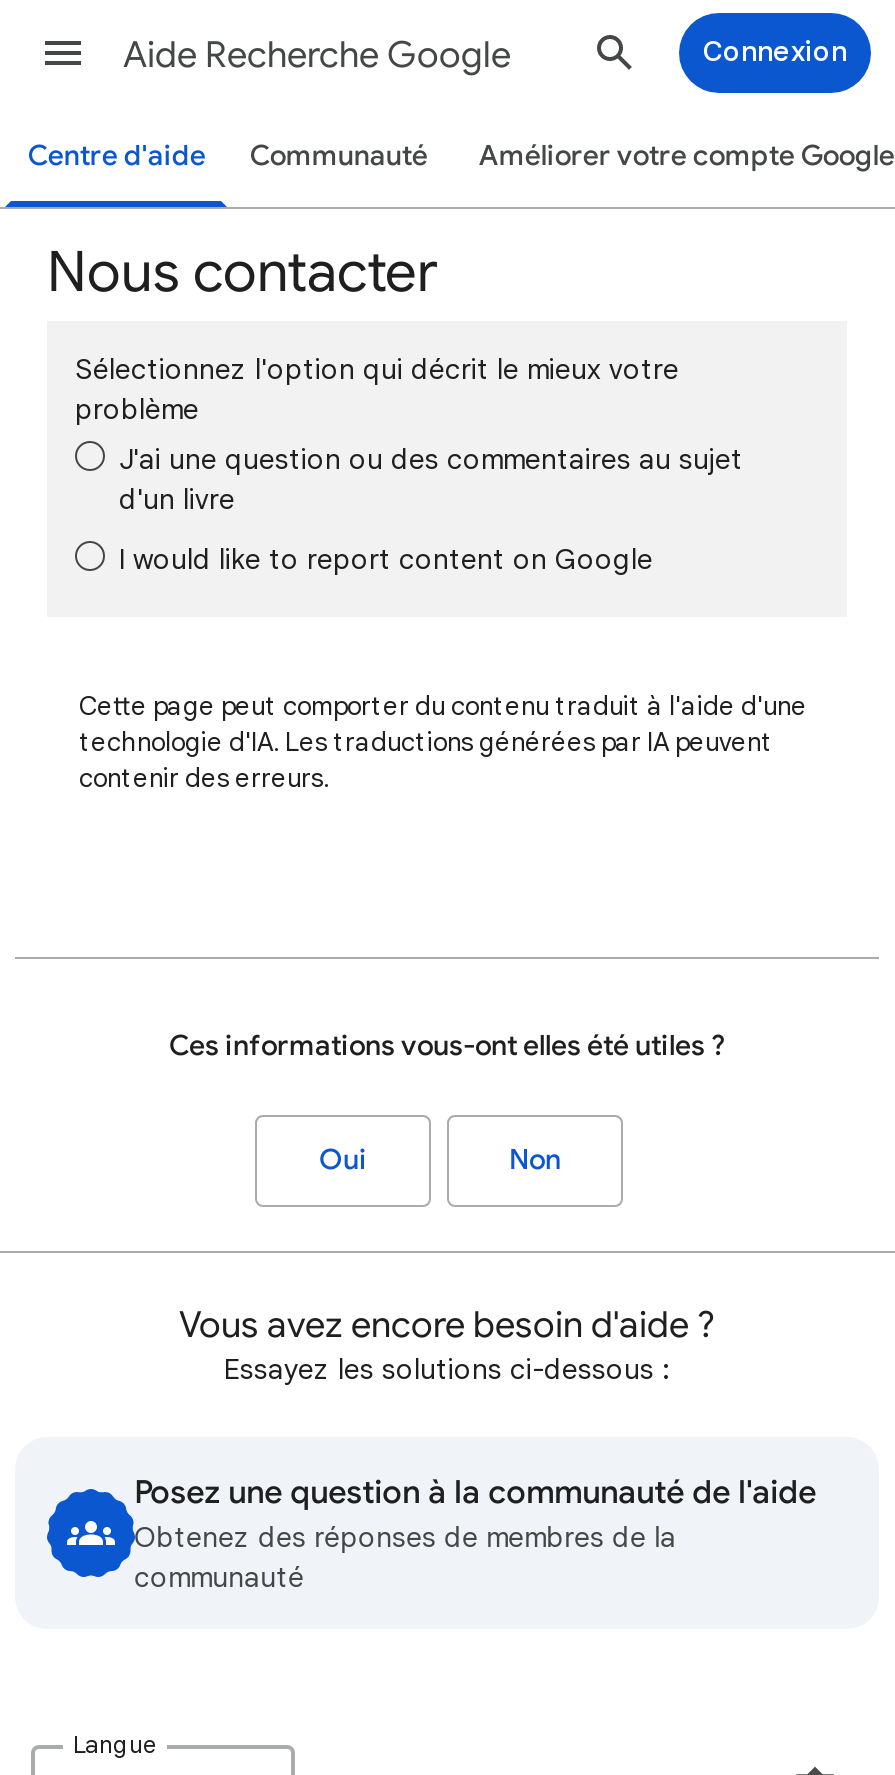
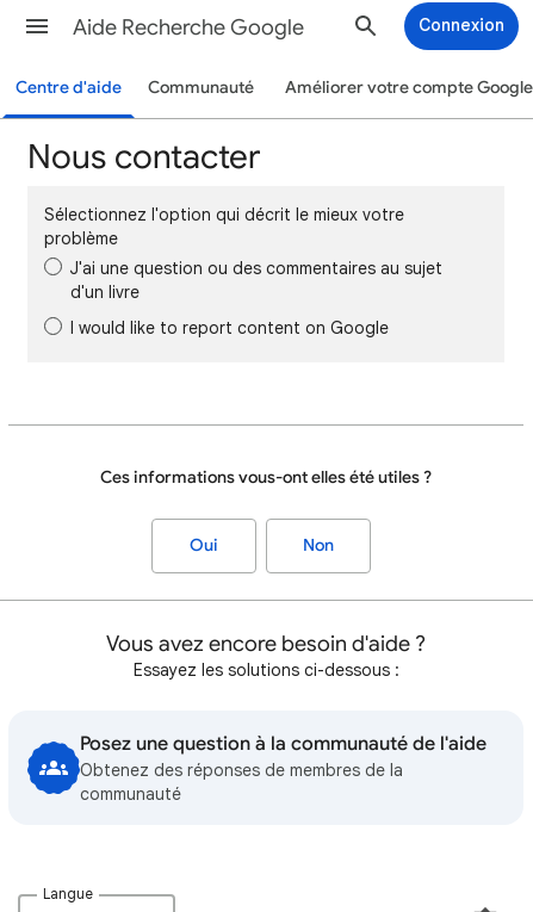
[79,689,807,795] Cette page peut comporter du contenu traduit à l'aide d'une | technologie d'IA. Les traductions générées par IA peuvent | contenir des erreurs. -> none

